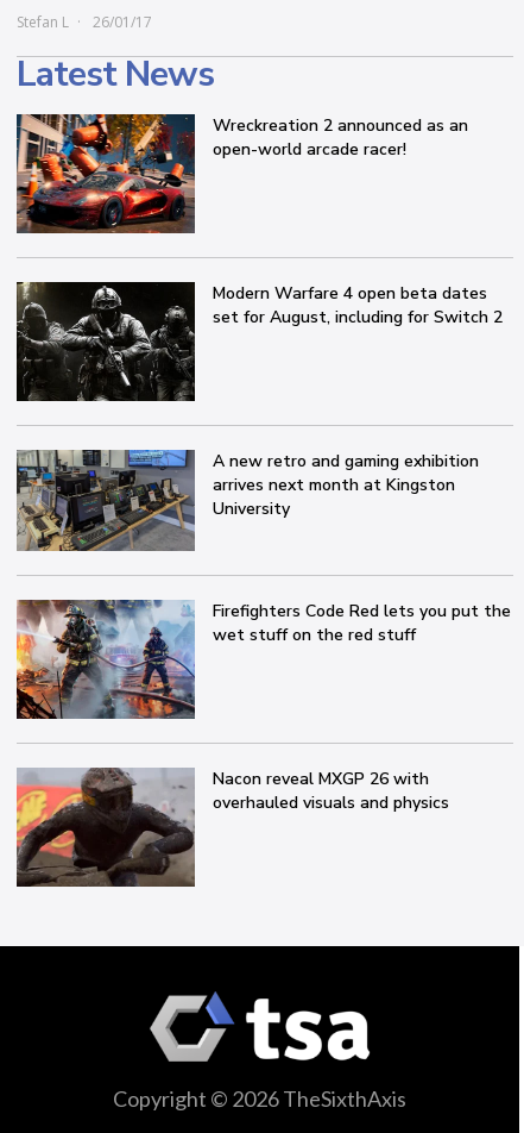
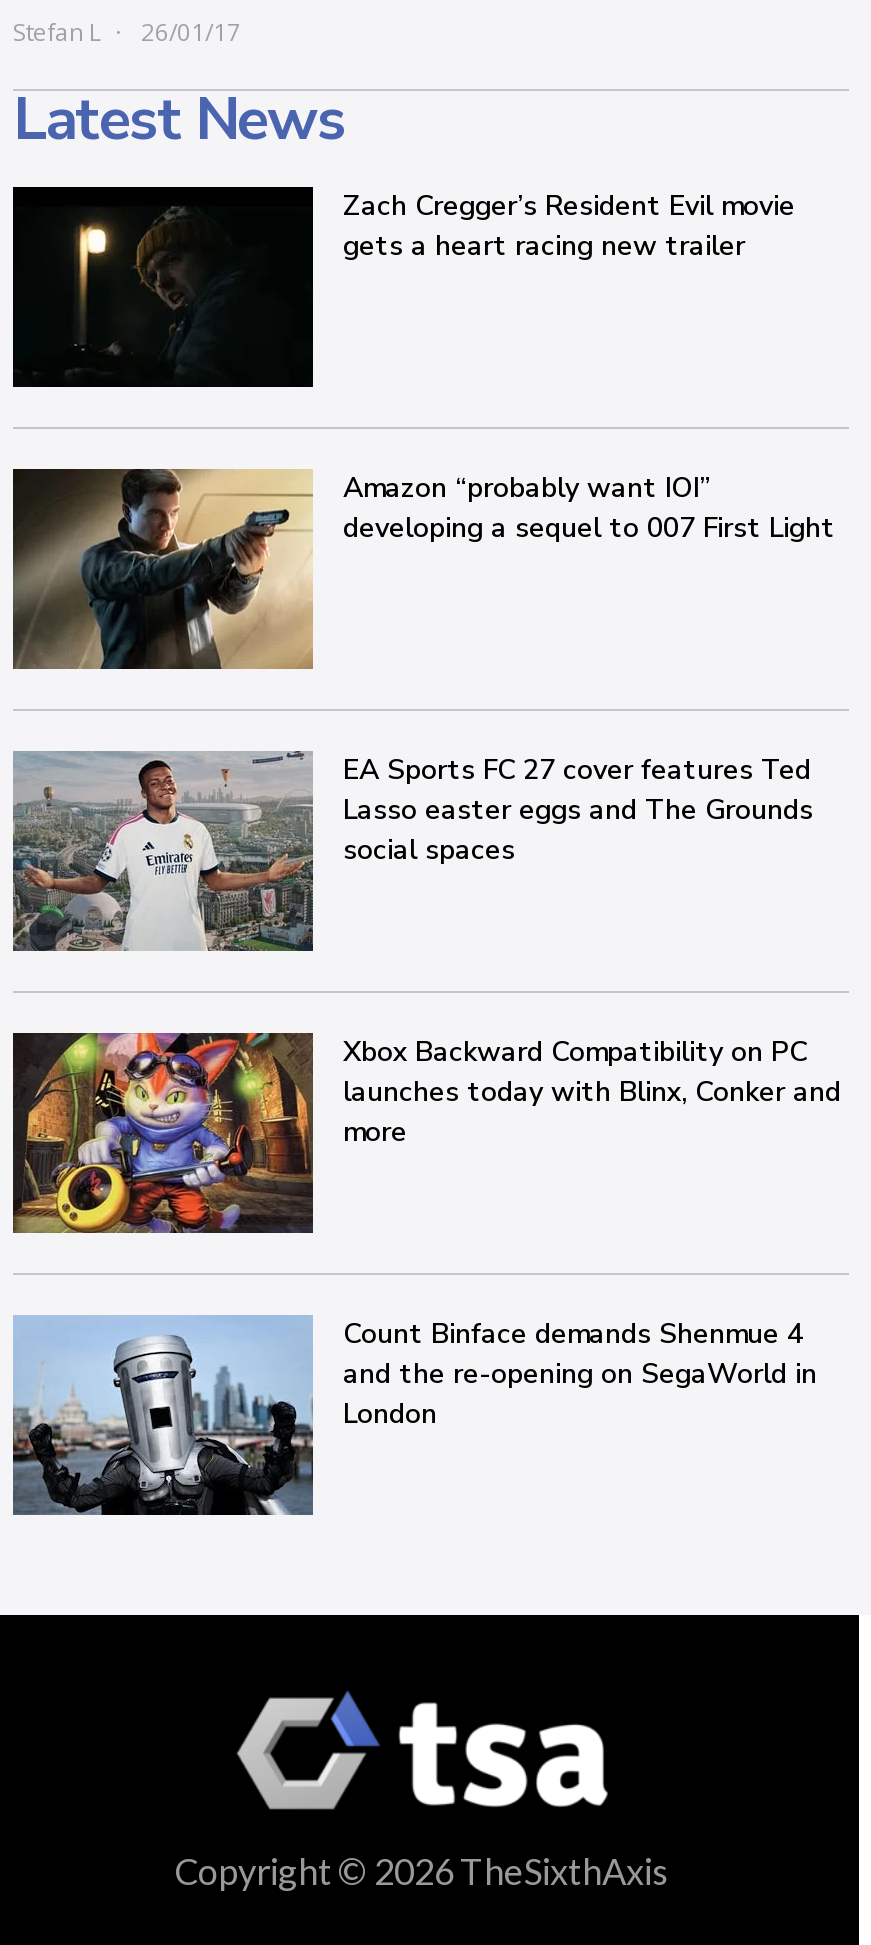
[15,113,468,234] [image] | Wreckreation 2 announced as an | open-world arcade racer! -> [13,185,795,389] [image] | Zach Cregger’s Resident Evil movie | gets a heart racing new trailer
[17,281,503,402] [image] | Modern Warfare 4 open beta dates | set for August, including for Switch 2 -> [13,467,835,671] [image] | Amazon “probably want IOI” | developing a sequel to 007 First Light
[18,449,479,551] [image] | A new retro and gaming exhibition | arrives next month at Kingston | University -> [13,751,813,953] [image] | EA Sports FC 27 cover features Ted | Lasso easter eggs and The Grounds | social spaces
[15,599,511,720] [image] | Firefighters Code Red lets you put the | wet stuff on the red stuff -> [11,1031,841,1235] [image] | Xbox Backward Compatibility on PC | launches today with Blinx, Conker and | more
[15,766,449,888] [image] | Nacon reveal MXGP 26 with | overhauled visuals and physics -> [13,1315,817,1515] [image] | Count Binface demands Shenmue 4 | and the re-opening on SegaWorld in | London

